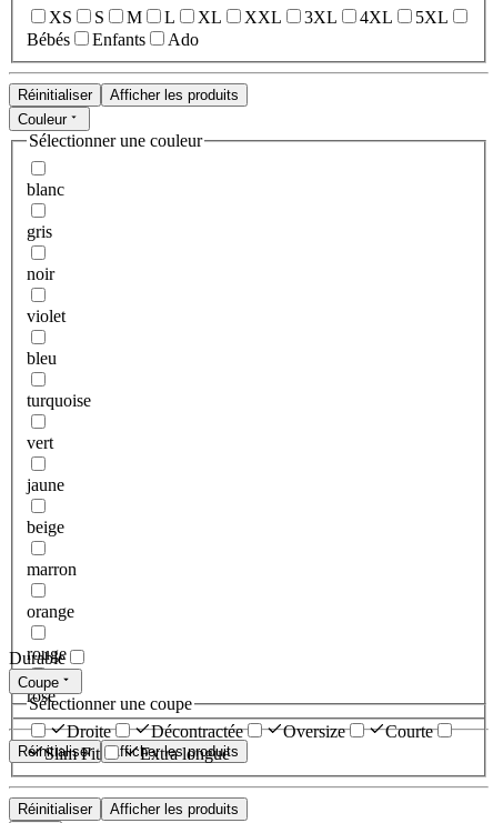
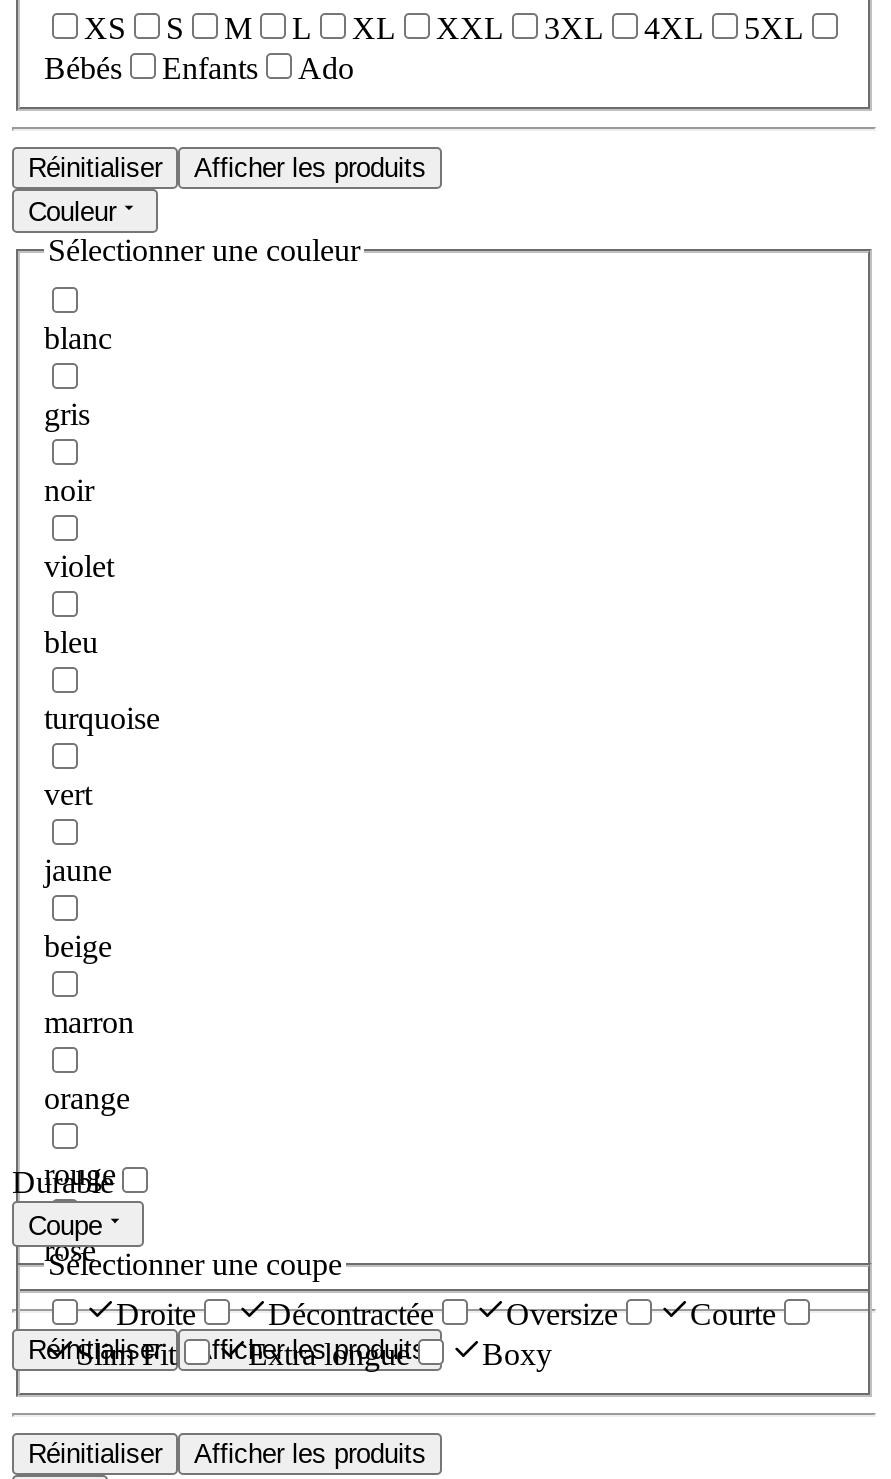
none -> [482,1338,552,1372] Boxy

